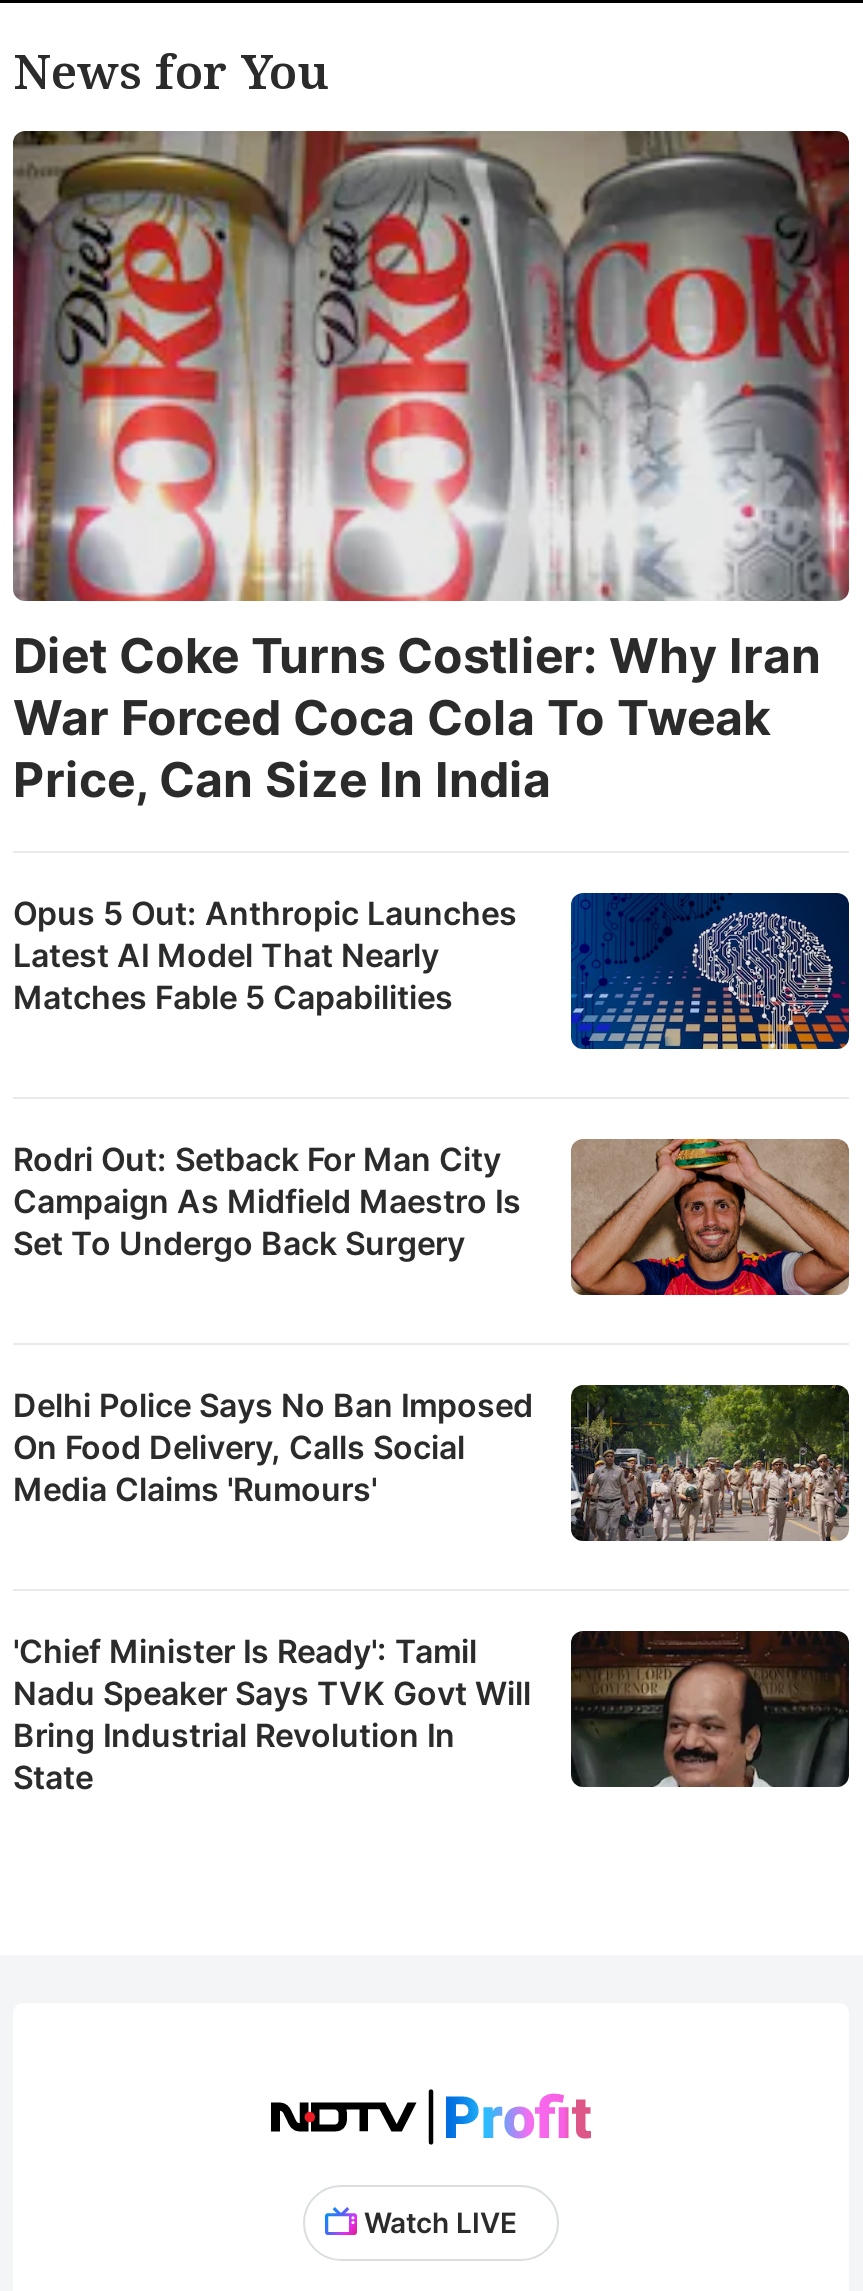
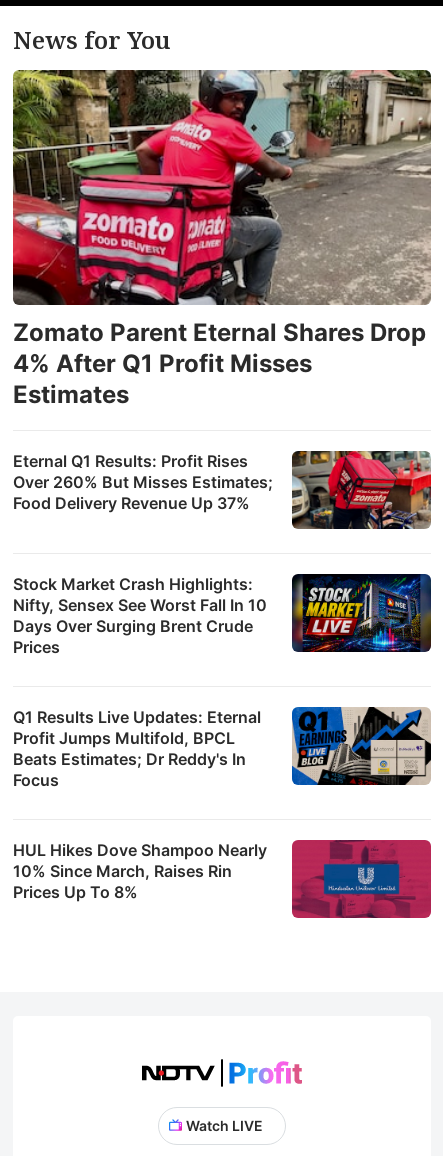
[11,129,851,809] [image] | Diet Coke Turns Costlier: Why Iran | War Forced Coca Cola To Tweak | Price, Can Size In India -> [12,69,432,409] [image] | Zomato Parent Eternal Shares Drop | 4% After Q1 Profit Misses | Estimates
[13,891,851,1051] [image] | Opus 5 Out: Anthropic Launches | Latest AI Model That Nearly | Matches Fable 5 Capabilities -> [13,450,432,530] [image] | Eternal Q1 Results: Profit Rises | Over 260% But Misses Estimates; | Food Delivery Revenue Up 37%
[13,1137,851,1297] [image] | Rodri Out: Setback For Man City | Campaign As Midfield Maestro Is | Set To Undergo Back Surgery -> [13,573,432,657] [image] | Stock Market Crash Highlights: | Nifty, Sensex See Worst Fall In 10 | Days Over Surging Brent Crude | Prices
[13,1383,851,1543] [image] | Delhi Police Says No Ban Imposed | On Food Delivery, Calls Social | Media Claims 'Rumours' -> [13,706,431,790] [image] | Q1 Results Live Updates: Eternal | Profit Jumps Multifold, BPCL | Beats Estimates; Dr Reddy's In | Focus
[13,1629,851,1807] [image] | 'Chief Minister Is Ready': Tamil | Nadu Speaker Says TVK Govt Will | Bring Industrial Revolution In | State -> [13,830,432,919] [image] | HUL Hikes Dove Shampoo Nearly | 10% Since March, Raises Rin | Prices Up To 8%

